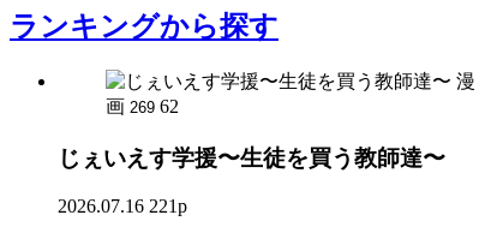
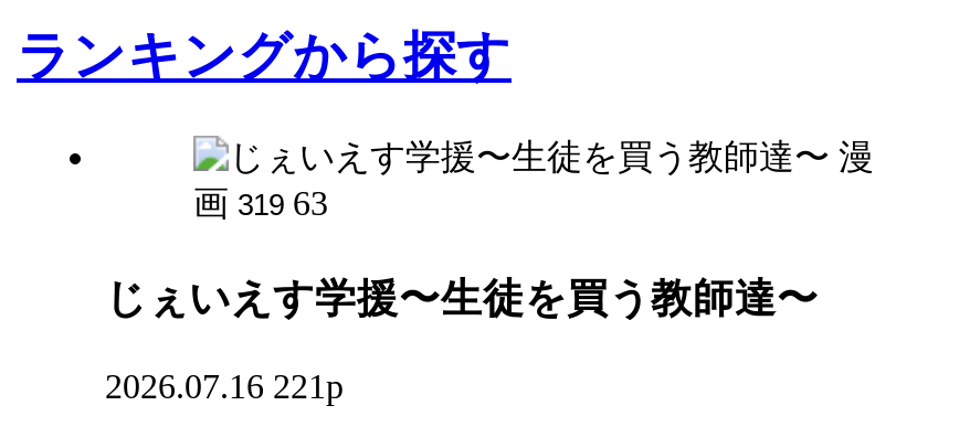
[106,96,179,117] 画 269 62 -> [193,184,328,222] 画 319 63

